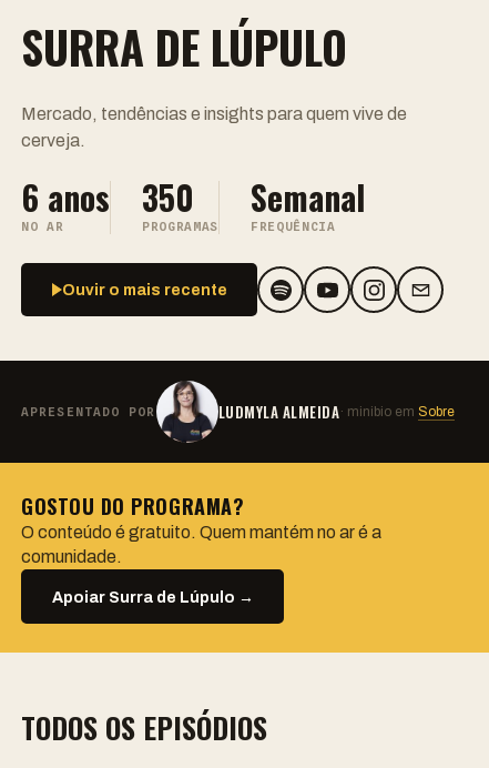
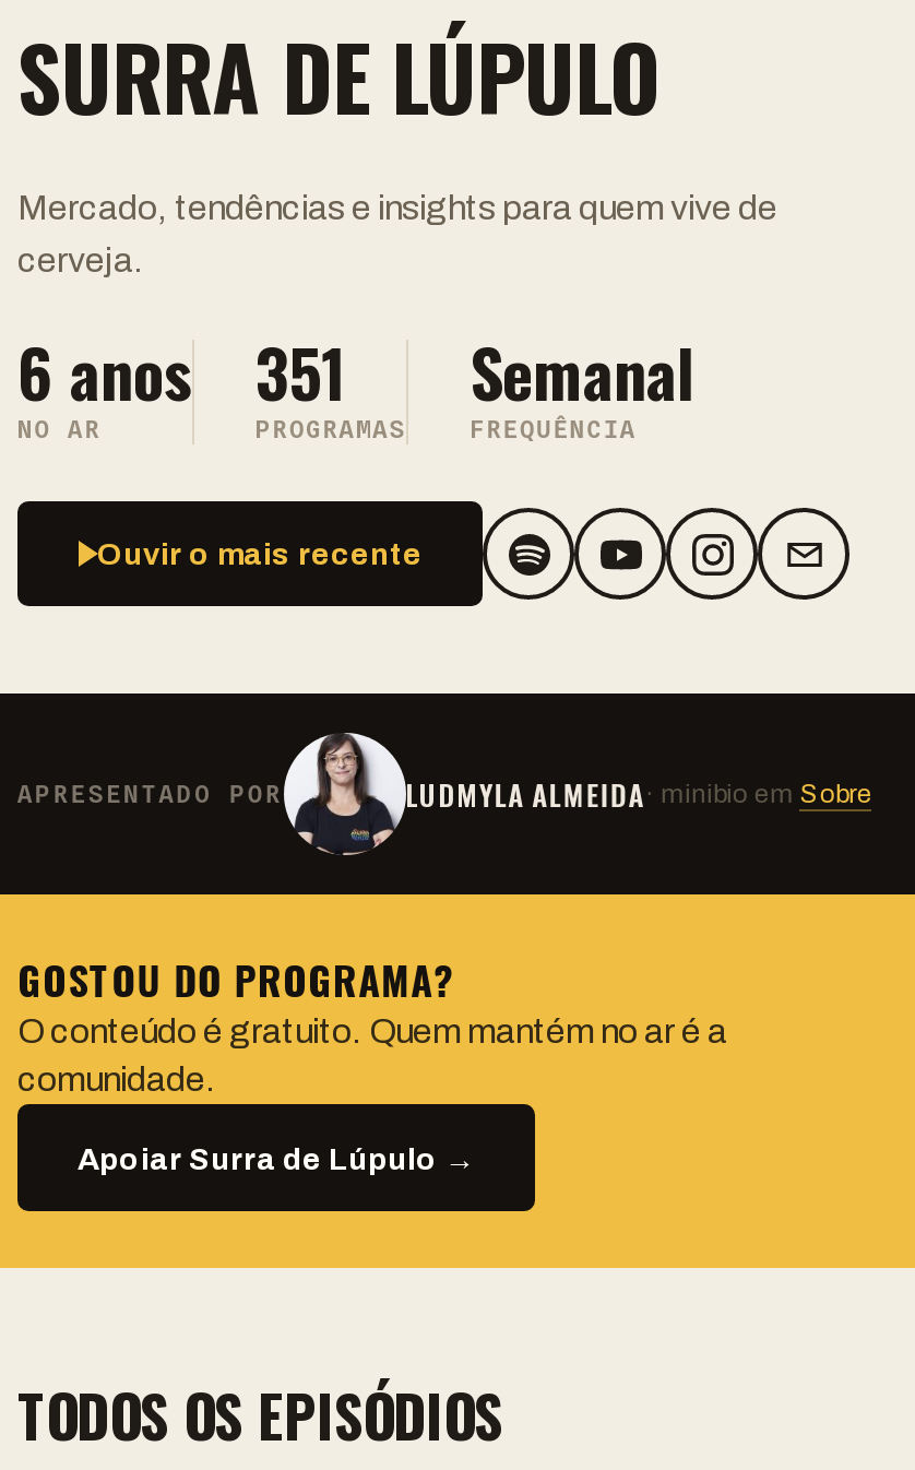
[21,172,365,222] 6 anos 350 Semanal -> [17,323,694,421] 6 anos 351 Semanal

